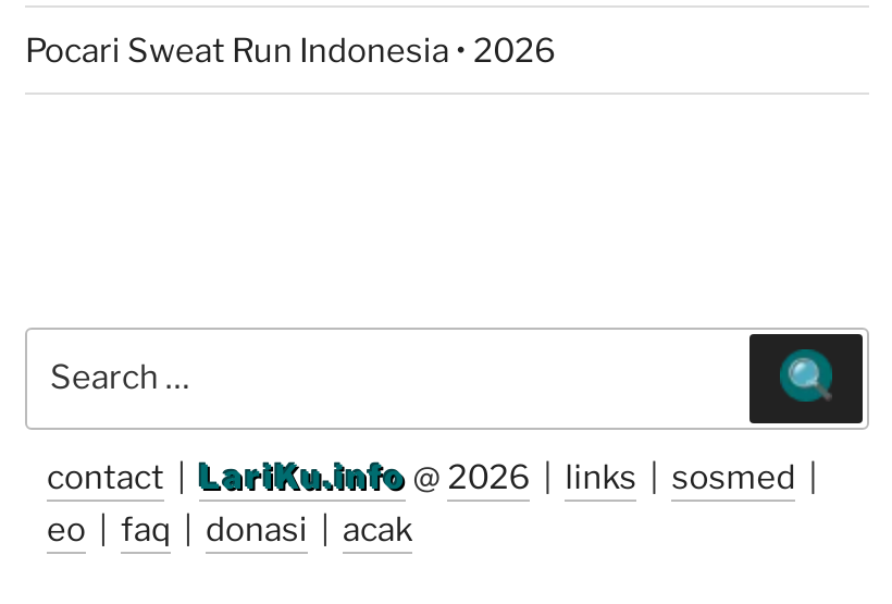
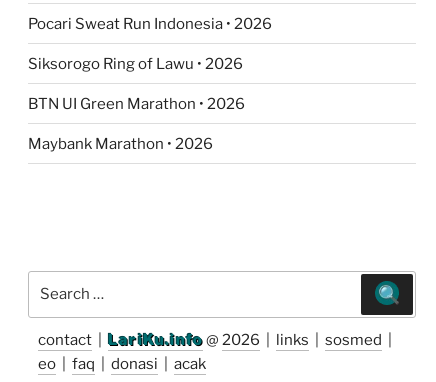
none -> [28,55,245,153] Siksorogo Ring of Lawu • 2026 | BTN UI Green Marathon • 2026 | Maybank Marathon • 2026

